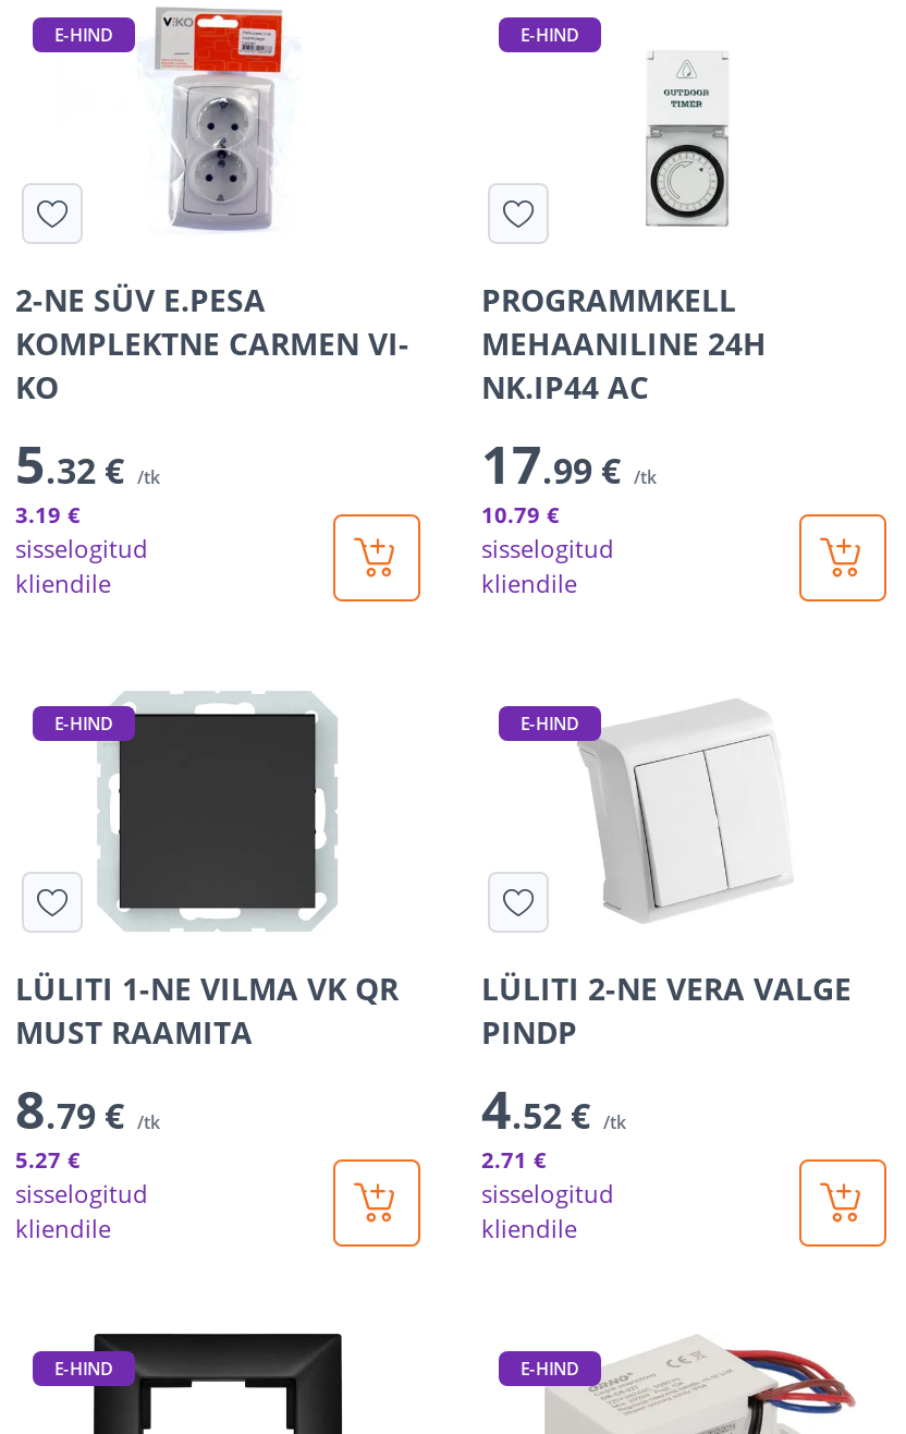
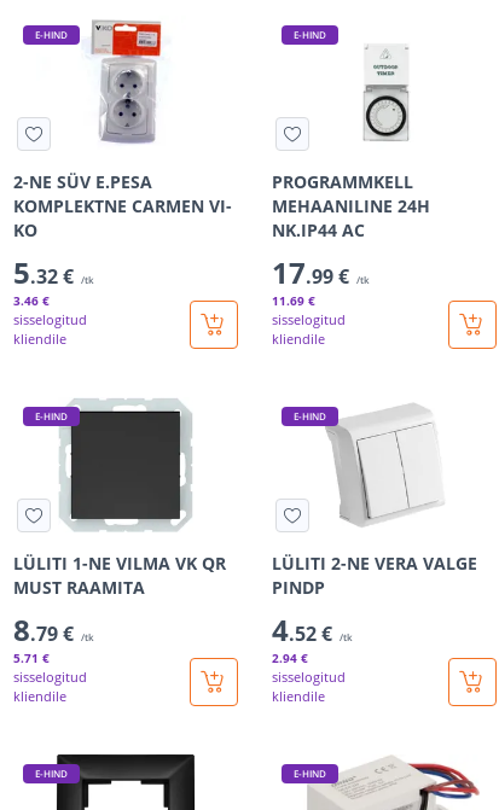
[15,499,81,530] 3.19 € -> [13,292,50,309] 3.46 €
[481,499,560,530] 10.79 € -> [272,292,315,309] 11.69 €
[15,1144,81,1175] 5.27 € -> [13,649,50,666] 5.71 €
[481,1144,547,1175] 2.71 € -> [272,649,308,666] 2.94 €

